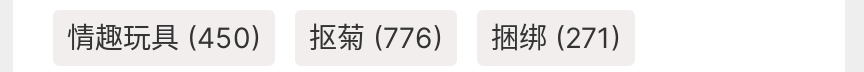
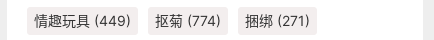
[67,20,261,54] 情趣玩具(450) -> [34,12,131,29] 情趣玩具(449)
[309,20,443,54] 抠菊(776) -> [155,12,221,29] 抠菊(774)

